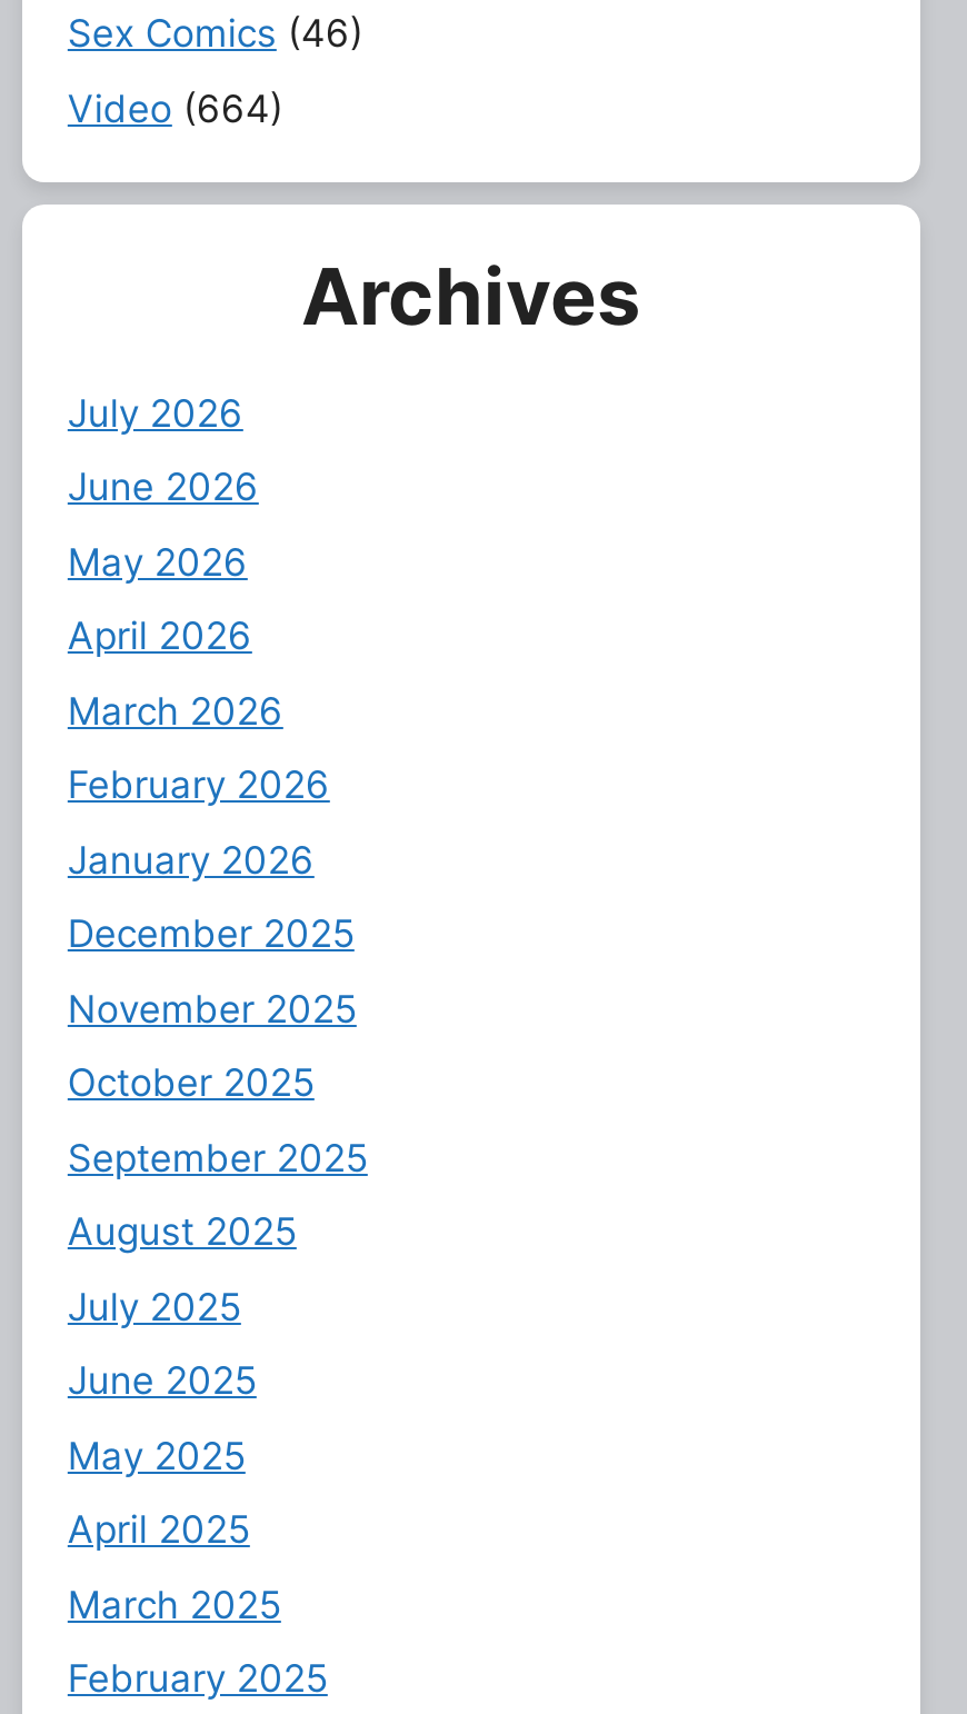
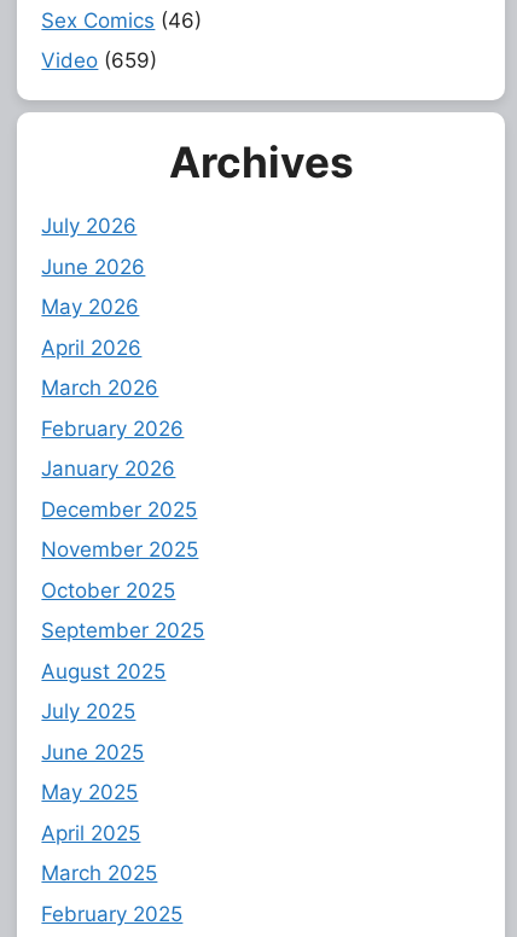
[68,86,283,131] Video (664) -> [42,49,158,73] Video (659)

